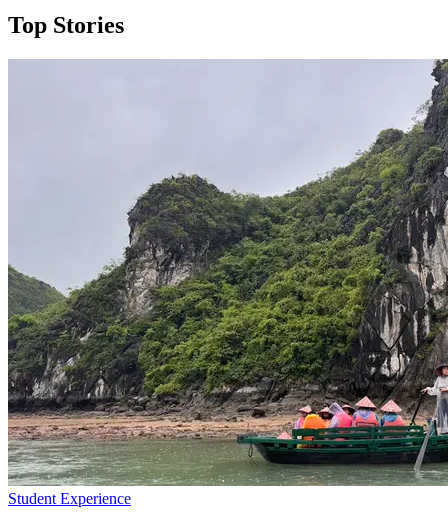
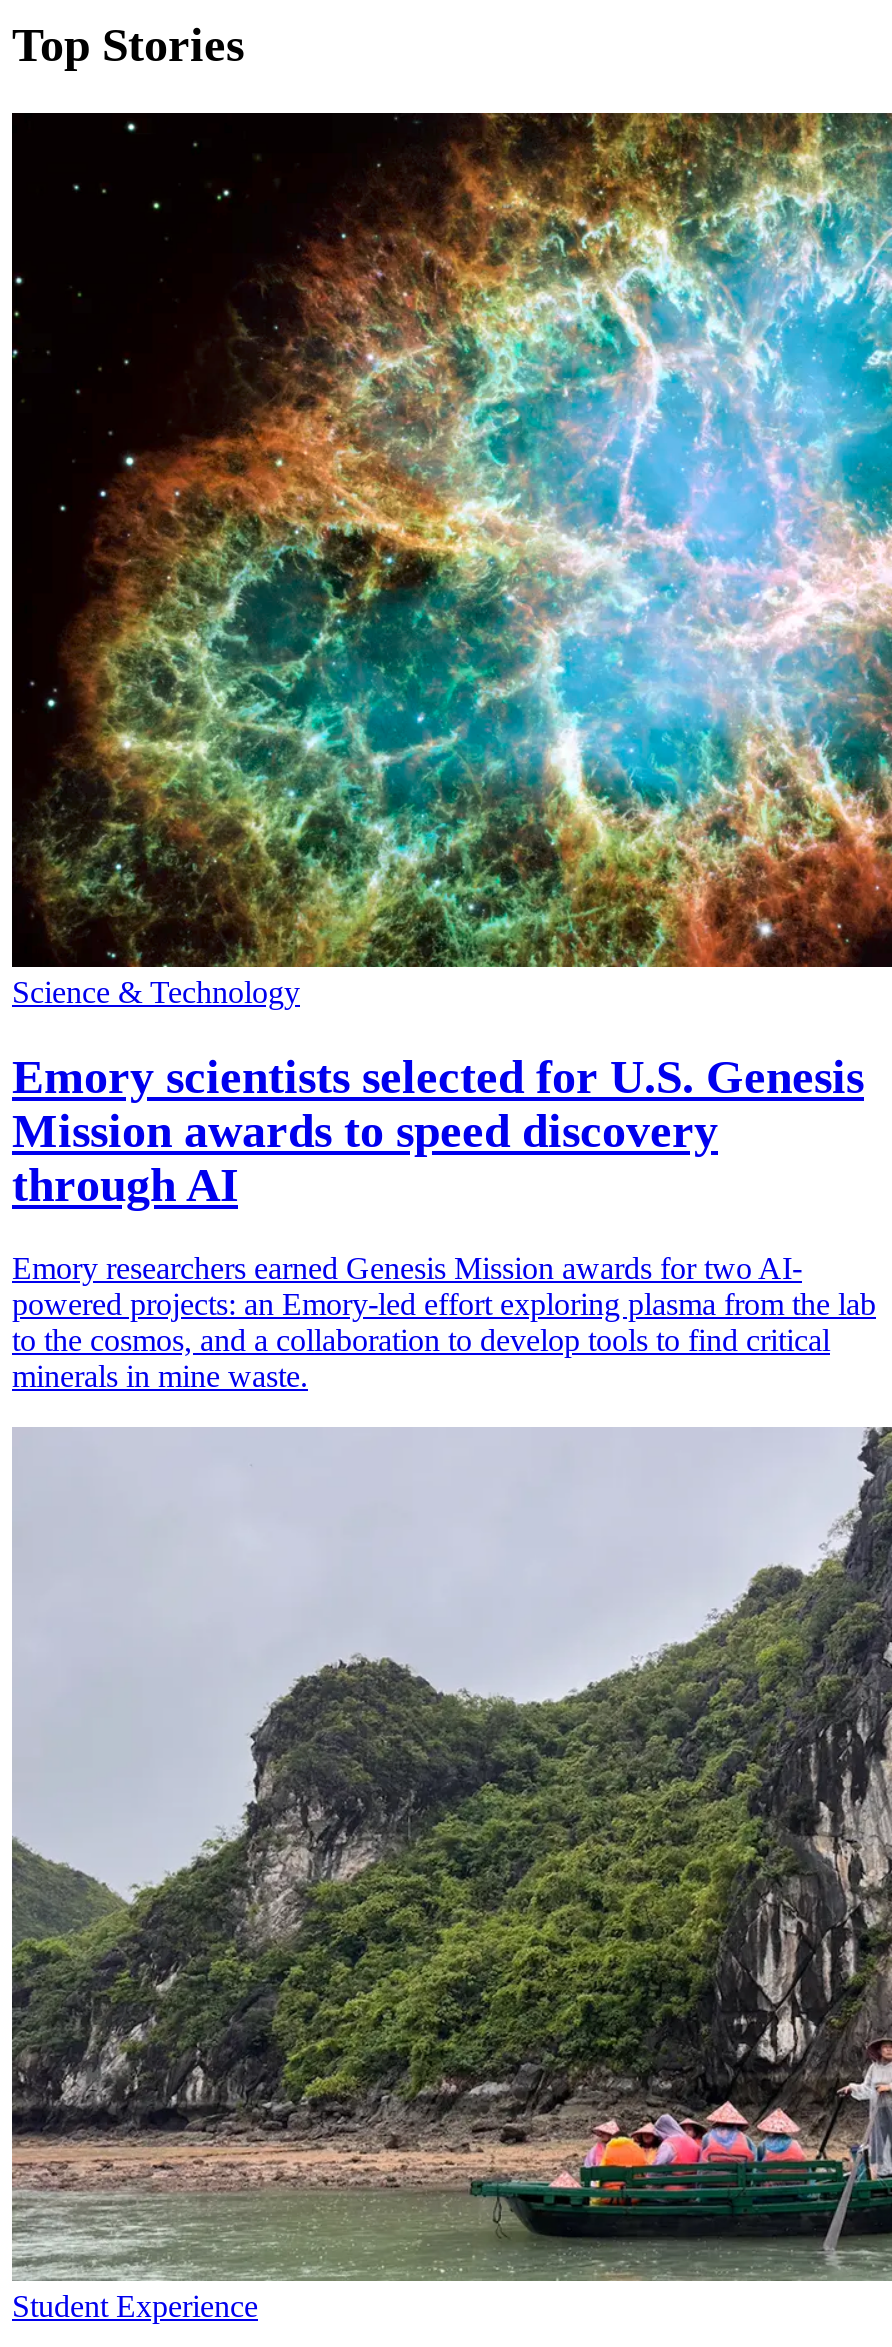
none -> [10,111,886,1394] [image] | Science & Technology | Emory scientists selected for U.S. Genesis | Mission awards to speed discovery | through AI | Emory researchers earned Genesis Mission awards for two AI- | powered projects: an Emory-led effort exploring plasma from the lab | to the cosmos, and a collaboration to develop tools to find critical | minerals in mine waste.

